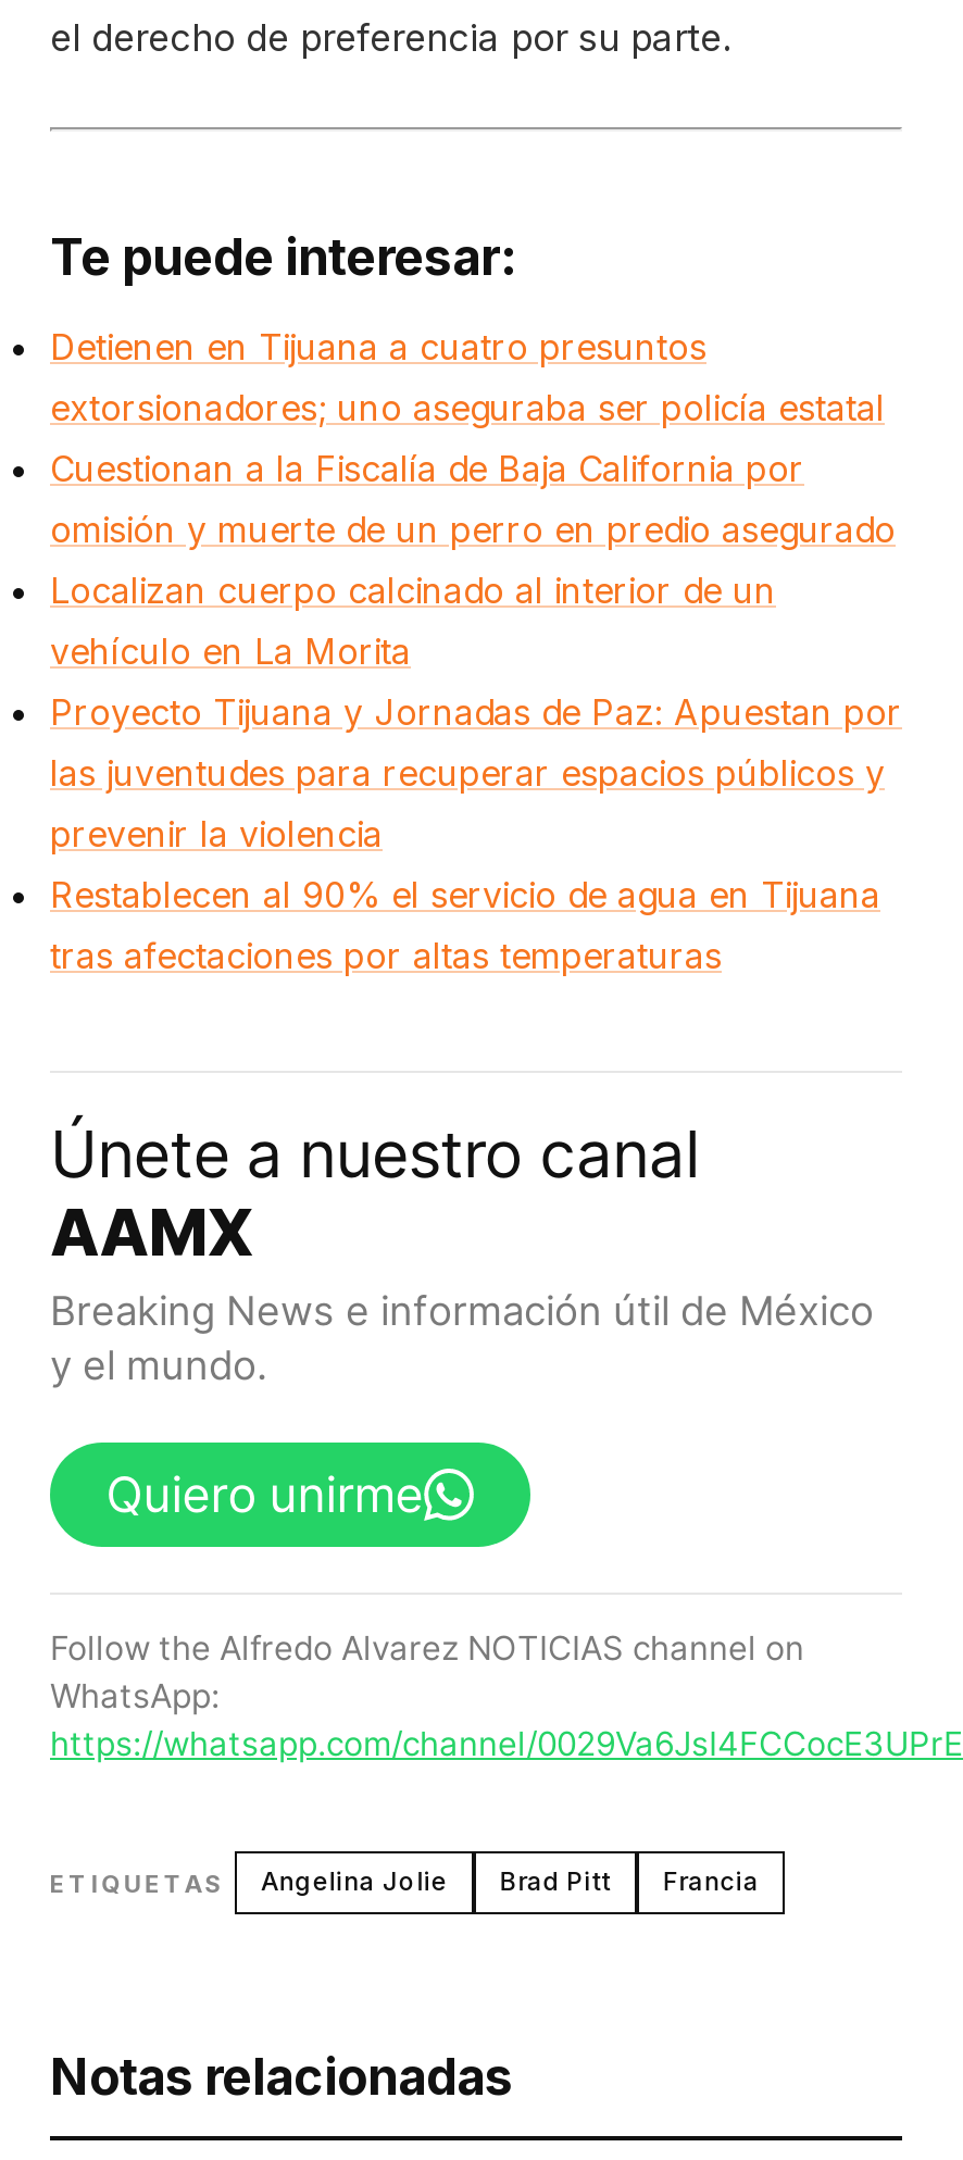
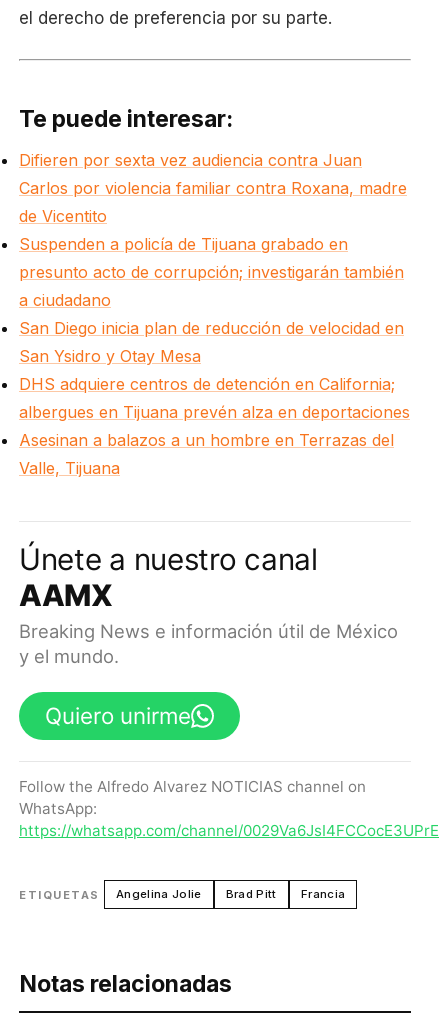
[50,326,902,978] Detienen en Tijuana a cuatro presuntos | extorsionadores; uno aseguraba ser policía estatal | Cuestionan a la Fiscalía de Baja California por | omisión y muerte de un perro en predio asegurado | Localizan cuerpo calcinado al interior de un | vehículo en La Morita | Proyecto Tijuana y Jornadas de Paz: Apuestan por | las juventudes para recuperar espacios públicos y | prevenir la violencia | Restablecen al 90% el servicio de agua en Tijuana | tras afectaciones por altas temperaturas -> [19,150,410,478] Difieren por sexta vez audiencia contra Juan | Carlos por violencia familiar contra Roxana, madre | de Vicentito | Suspenden a policía de Tijuana grabado en | presunto acto de corrupción; investigarán también | a ciudadano | San Diego inicia plan de reducción de velocidad en | San Ysidro y Otay Mesa | DHS adquiere centros de detención en California; | albergues en Tijuana prevén alza en deportaciones | Asesinan a balazos a un hombre en Terrazas del | Valle, Tijuana

